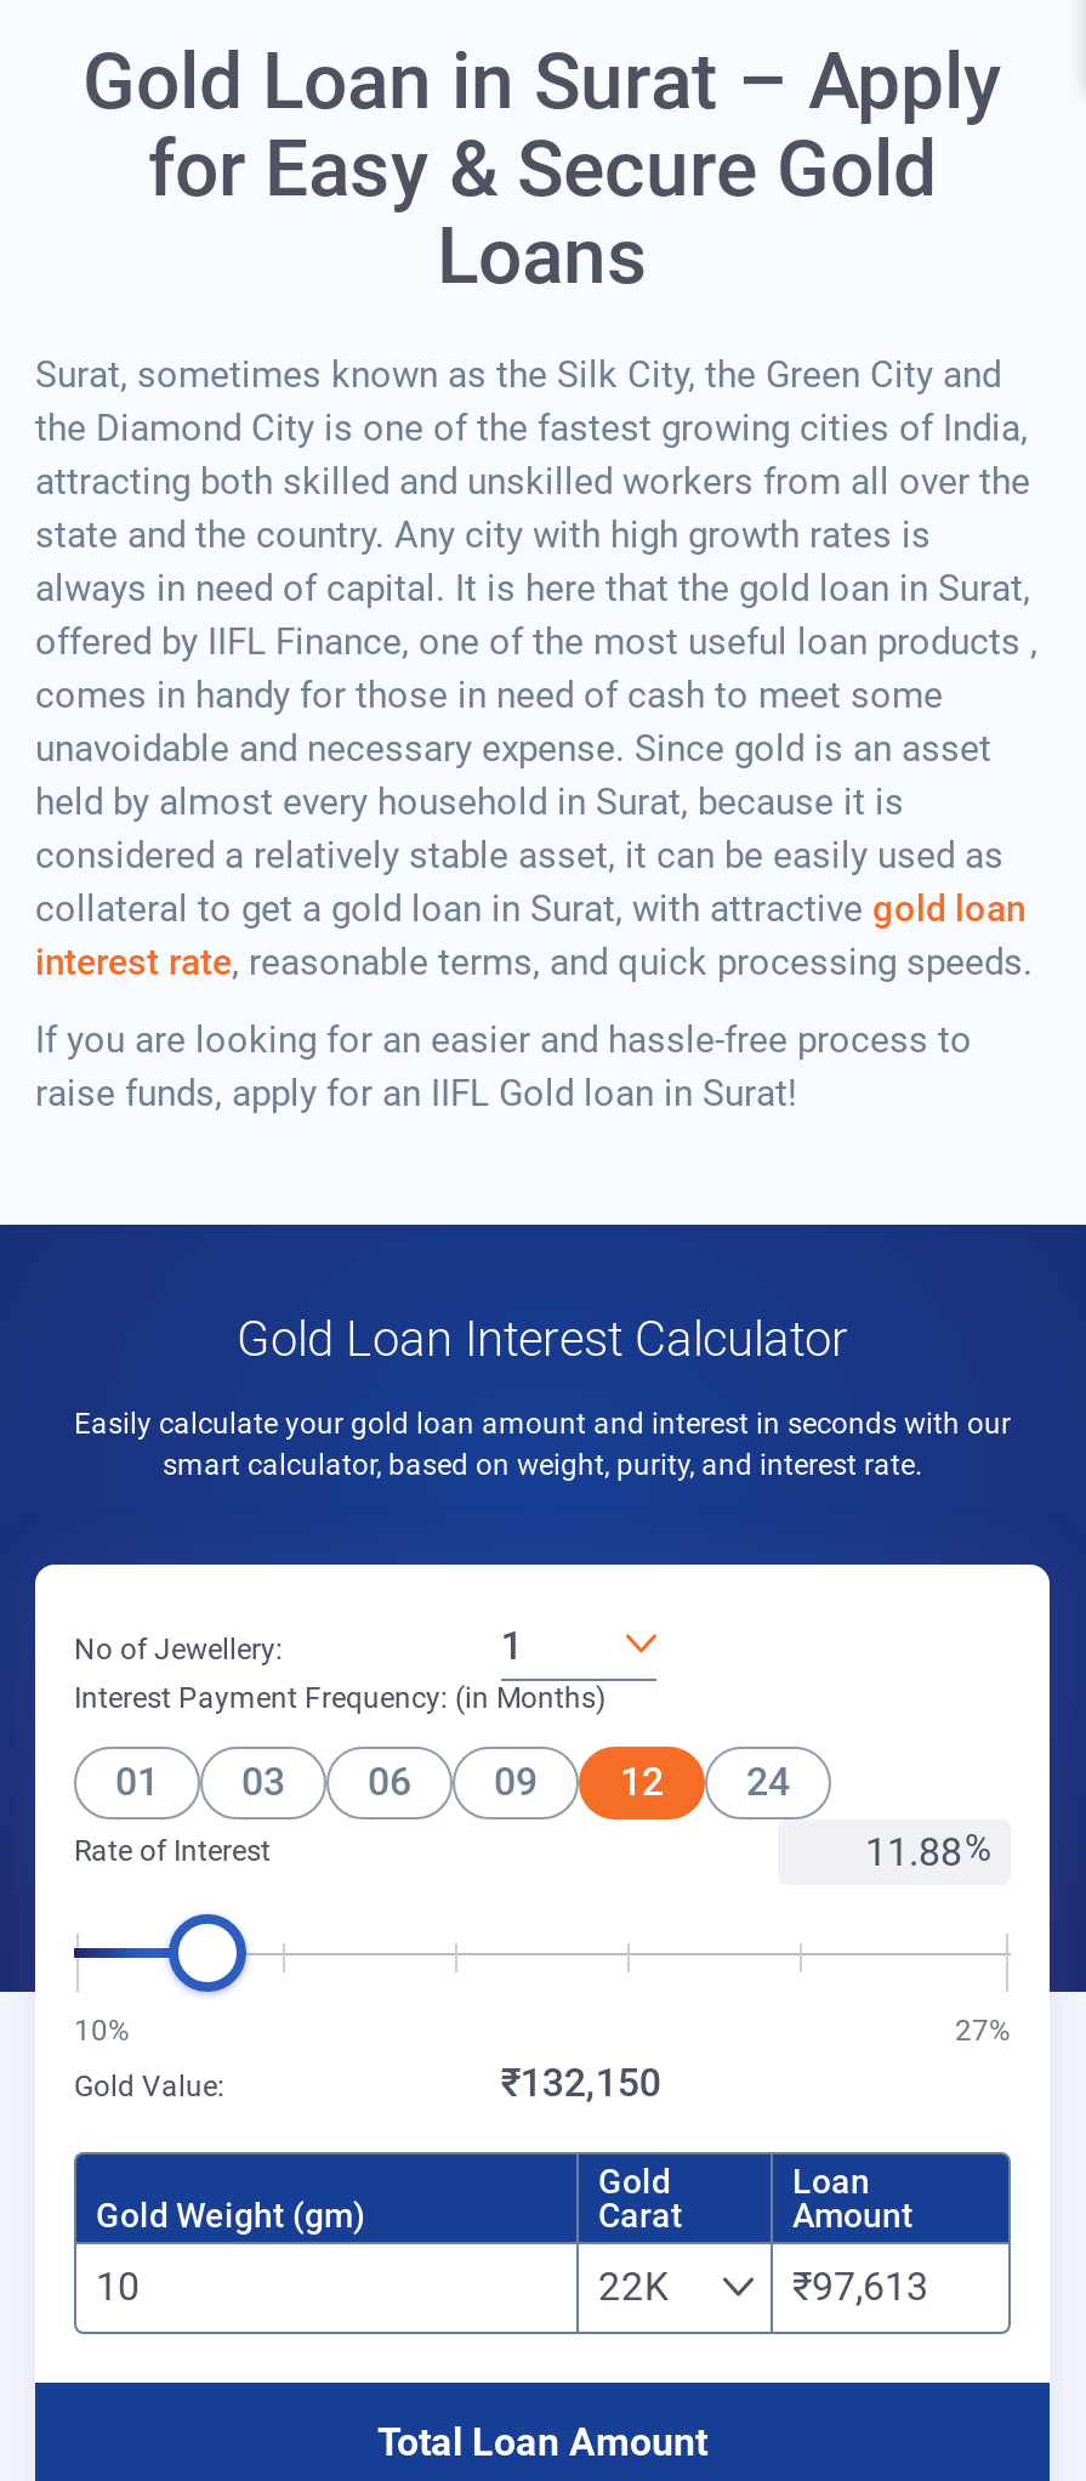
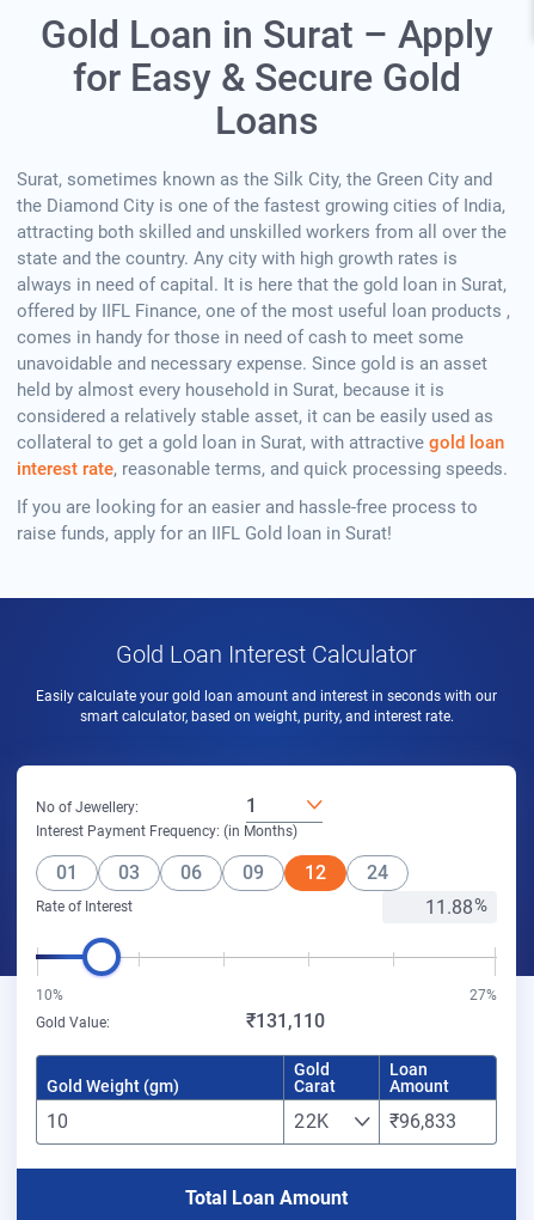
[501,2060,661,2106] ₹132,150 -> [246,1009,325,1032] ₹131,110
[792,2264,928,2310] ₹97,613 -> [389,1110,456,1133] ₹96,833

